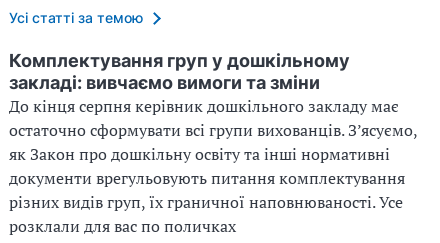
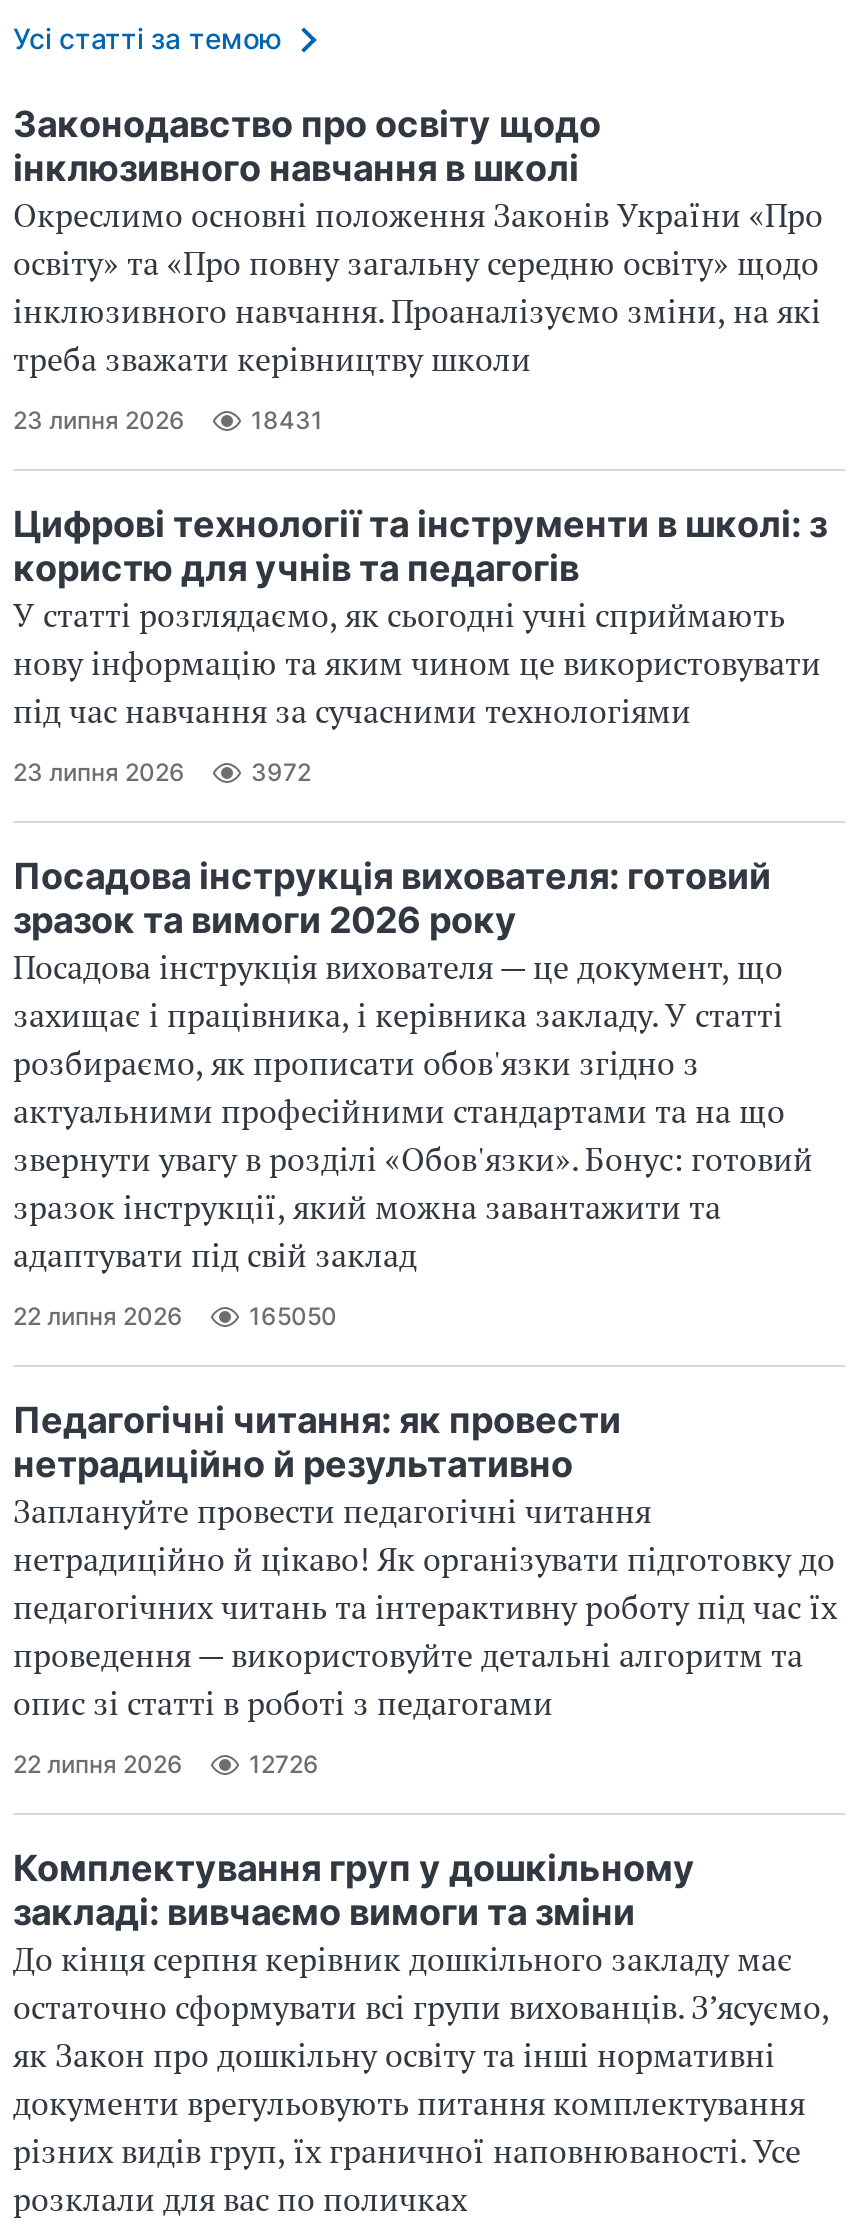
none -> [13,103,837,1780] Законодавство про освіту щодо | інклюзивного навчання в школі | Окреслимо основні положення Законів України «Про | освіту» та «Про повну загальну середню освіту» щодо | інклюзивного навчання. Проаналізуємо зміни, на які | треба зважати керівництву школи | 23 липня 2026 | 18431 | Цифрові технології та інструменти в школі: з | користю для учнів та педагогів | У статті розглядаємо, як сьогодні учні сприймають | нову інформацію та яким чином це використовувати | під час навчання за сучасними технологіями | 23 липня 2026 | 3972 | Посадова інструкція вихователя: готовий | зразок та вимоги 2026 року | Посадова інструкція вихователя — це документ, що | захищає і працівника, і керівника закладу. У статті | розбираємо, як прописати обов'язки згідно з | актуальними професійними стандартами та на що | звернути увагу в розділі «Обов'язки». Бонус: готовий | зразок інструкції, який можна завантажити та | адаптувати під свій заклад | 22 липня 2026 | 165050 | Педагогічні читання: як провести | нетрадиційно й результативно | Заплануйте провести педагогічні читання | нетрадиційно й цікаво! Як організувати підготовку до | педагогічних читань та інтерактивну роботу під час їх | проведення — використовуйте детальні алгоритм та | опис зі статті в роботі з педагогами | 22 липня 2026 | 12726

